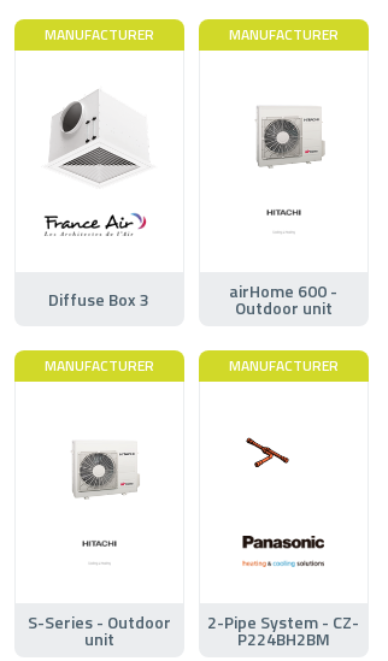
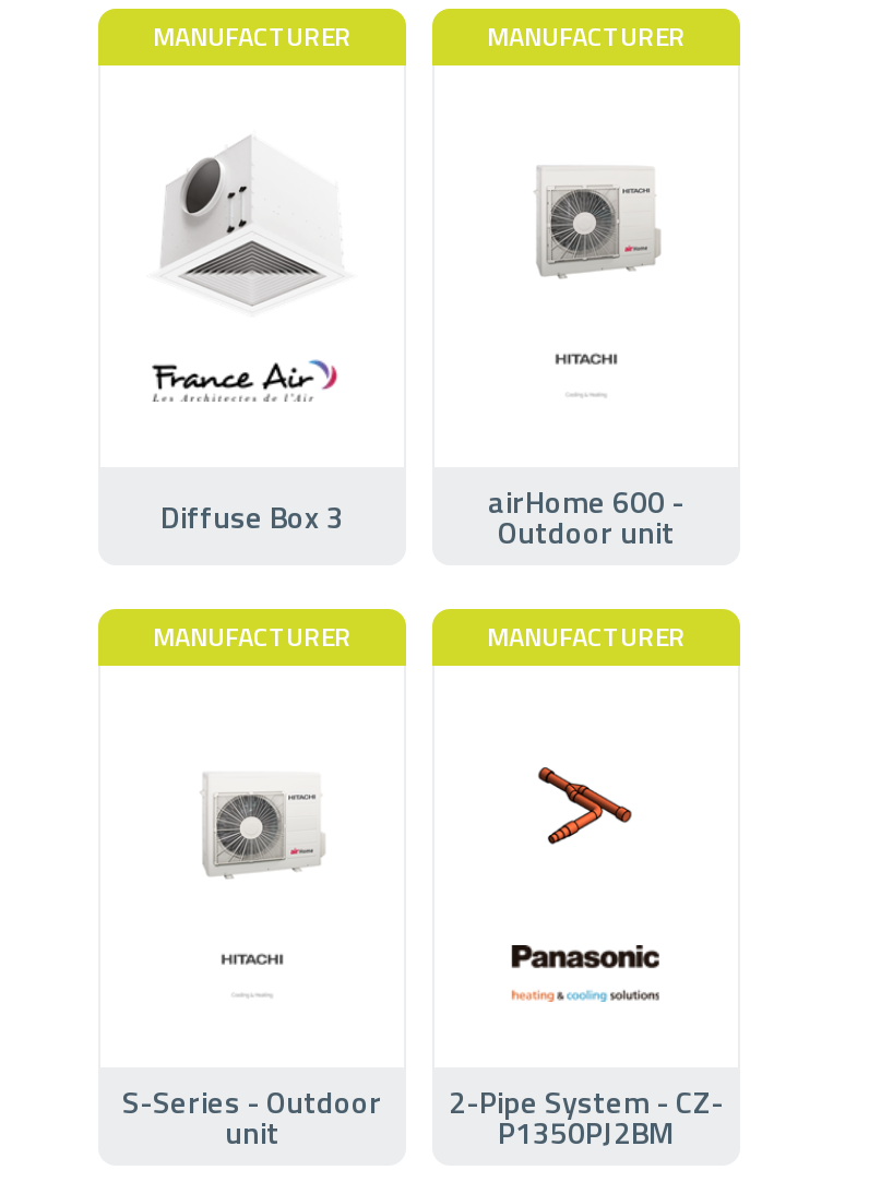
[245,437,308,479] [image] -> [520,766,633,847] [image]
[237,626,330,651] P224BH2BM -> [498,1108,675,1154] P1350PJ2BM

